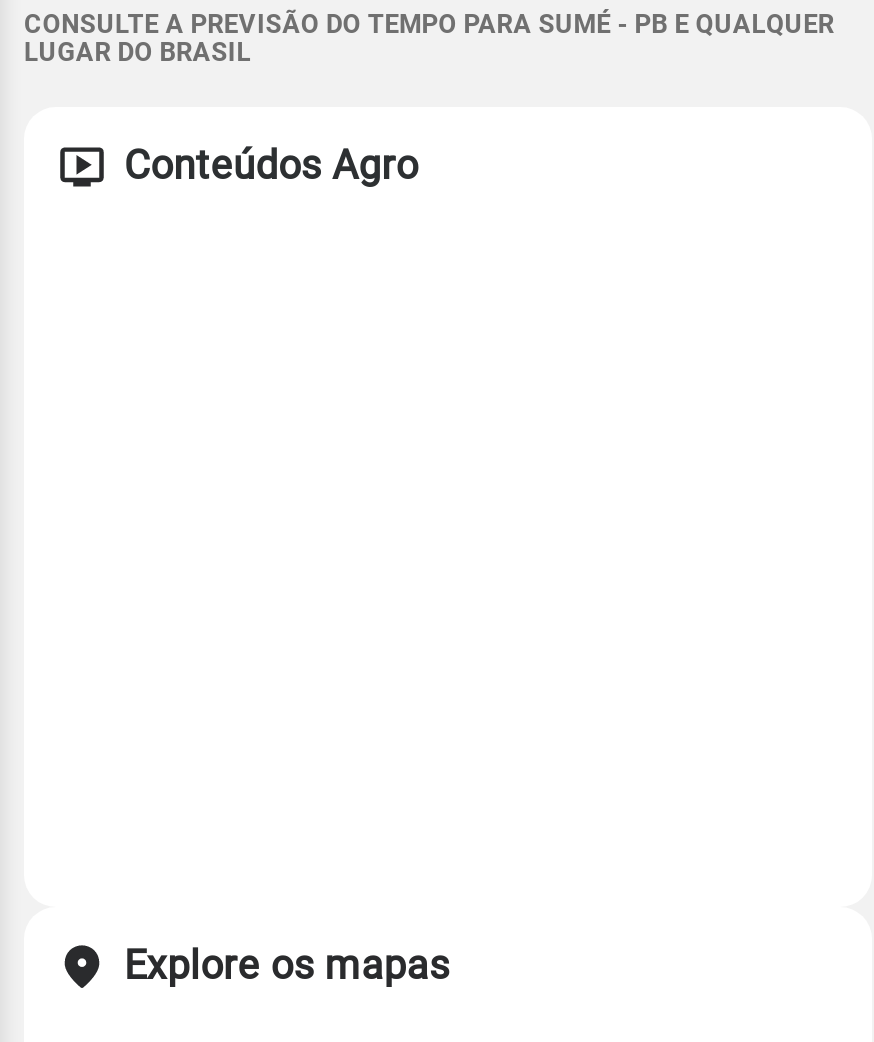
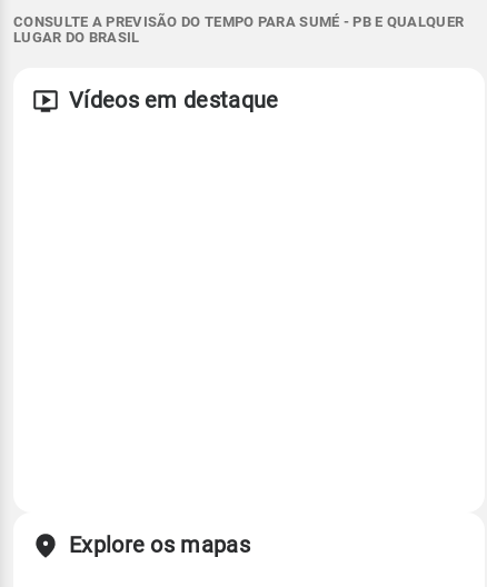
[124,142,418,190] Conteúdos Agro -> [69,87,278,114] Vídeos em destaque

